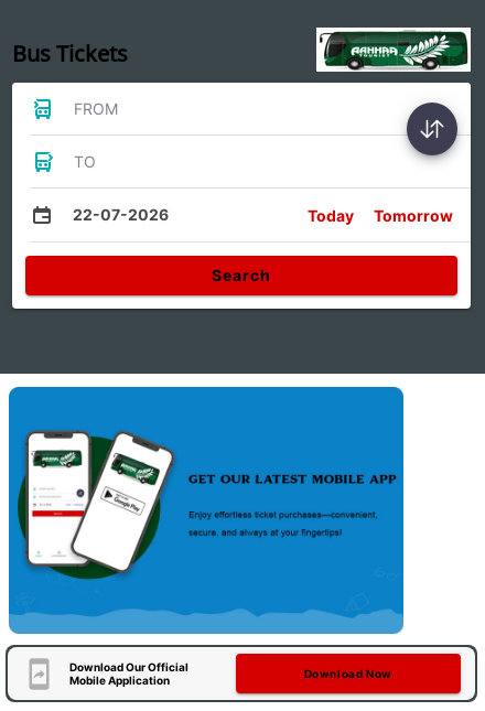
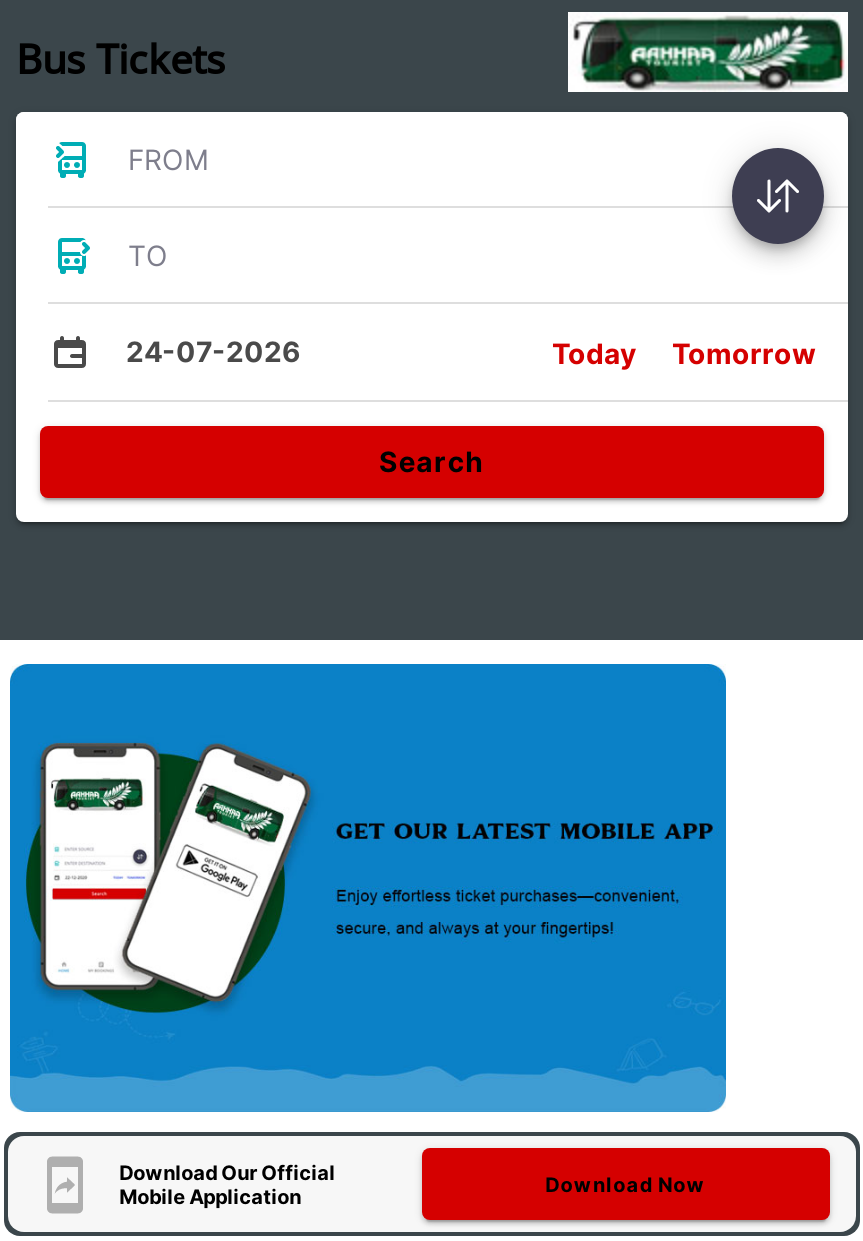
[73,205,169,224] 22-07-2026 -> [126,334,300,368] 24-07-2026

